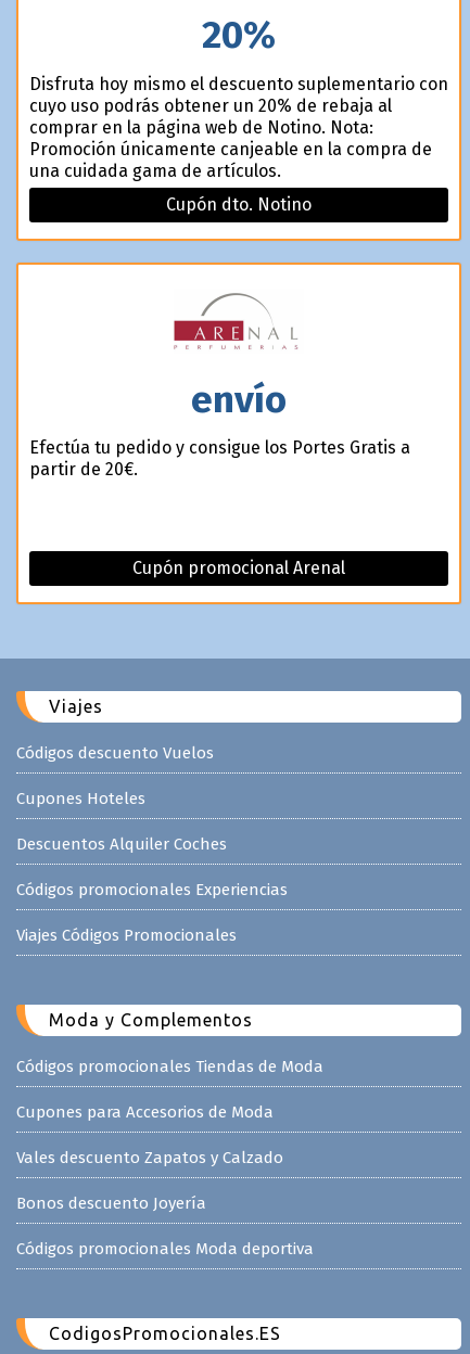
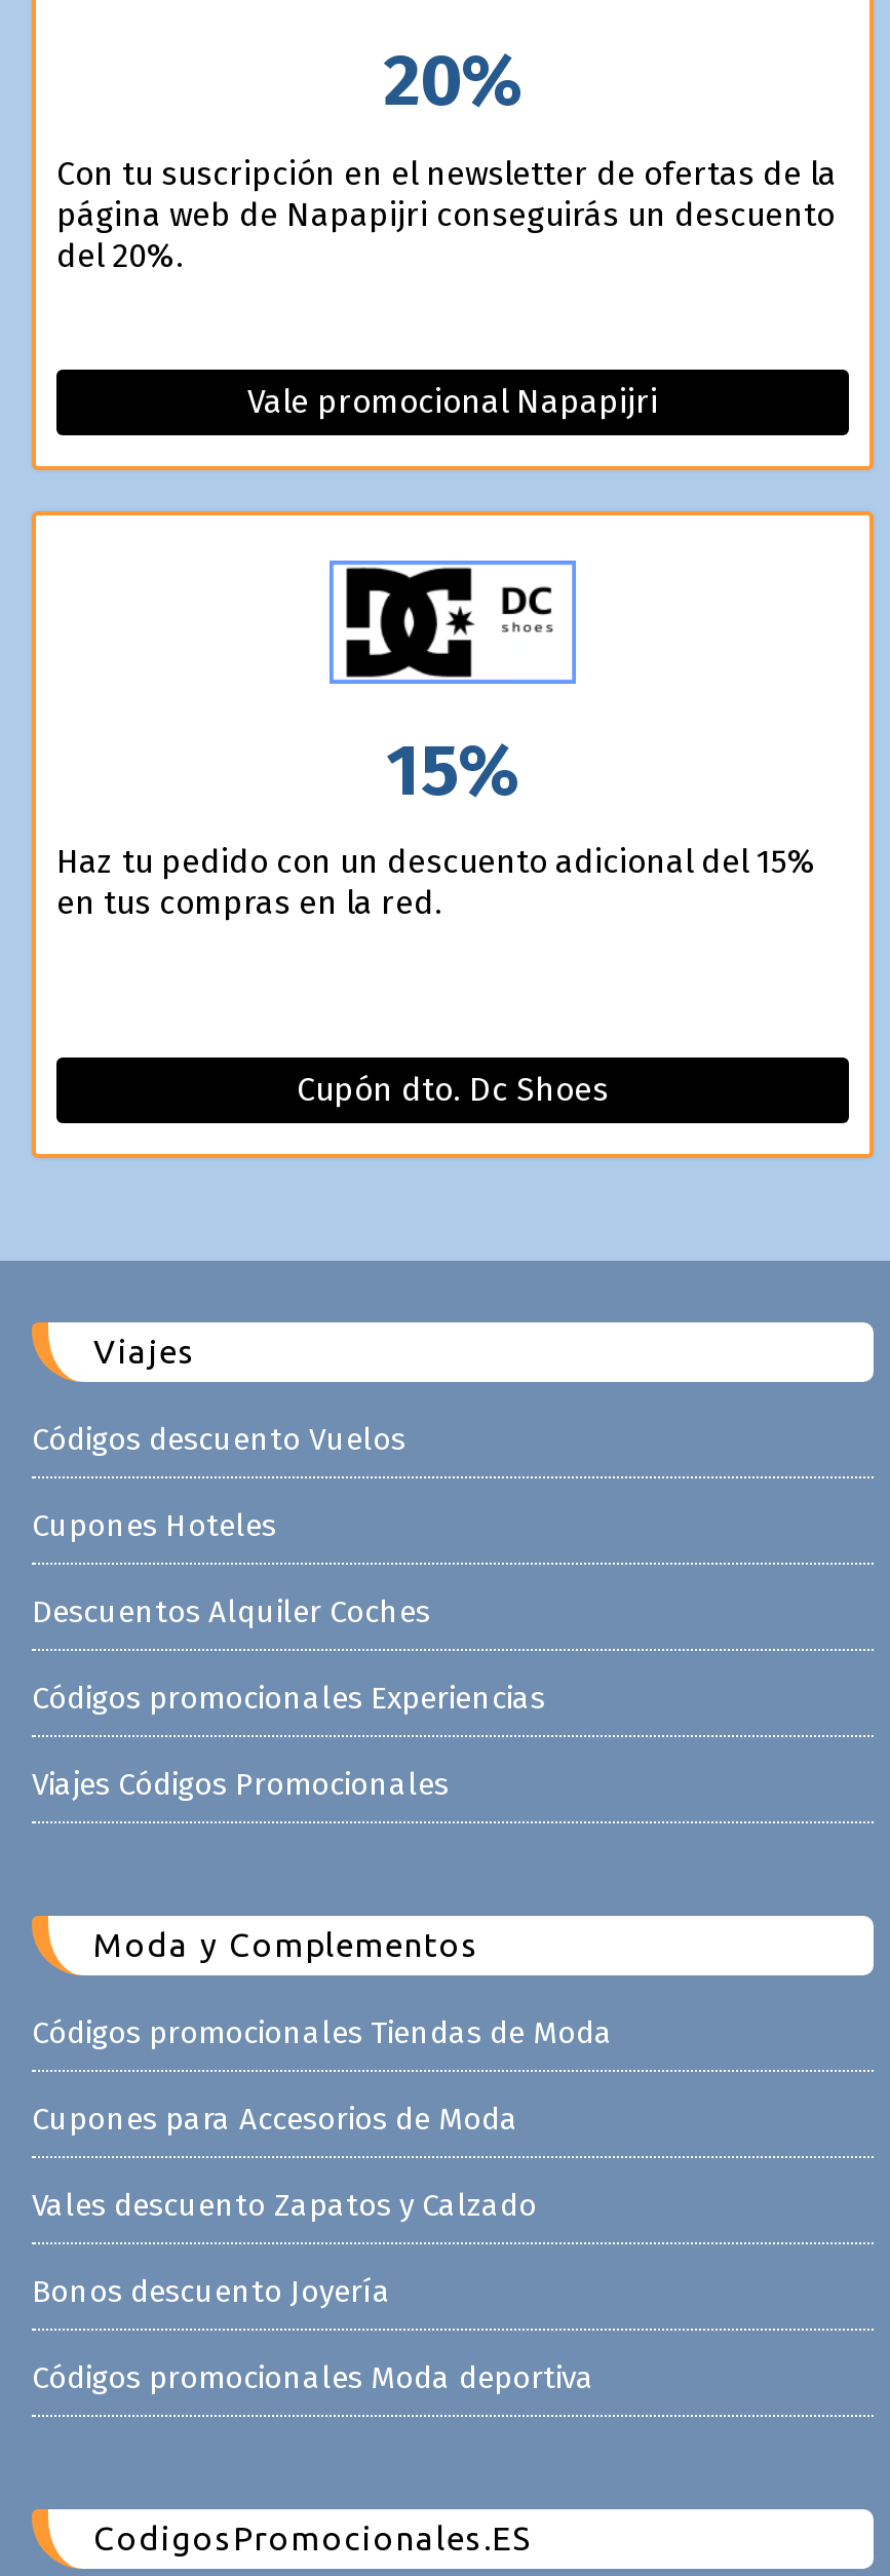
[29,73,448,181] Disfruta hoy mismo el descuento suplementario con | cuyo uso podrás obtener un 20% de rebaja al | comprar en la página web de Notino. Nota: | Promoción únicamente canjeable en la compra de | una cuidada gama de artículos. -> [56,153,837,275] Con tu suscripción en el newsletter de ofertas de la | página web de Napapijri conseguirás un descuento | del 20%.
[166,194,312,214] Cupón dto. Notino -> [247,381,658,420] Vale promocional Napapijri
[29,289,410,480] [image] | envío | Efectúa tu pedido y consigue los Portes Gratis a | partir de 20€. -> [56,559,816,923] [image] | 15% | Haz tu pedido con un descuento adicional del 15% | en tus compras en la red.
[132,558,345,579] Cupón promocional Arenal -> [297,1070,609,1109] Cupón dto. Dc Shoes

